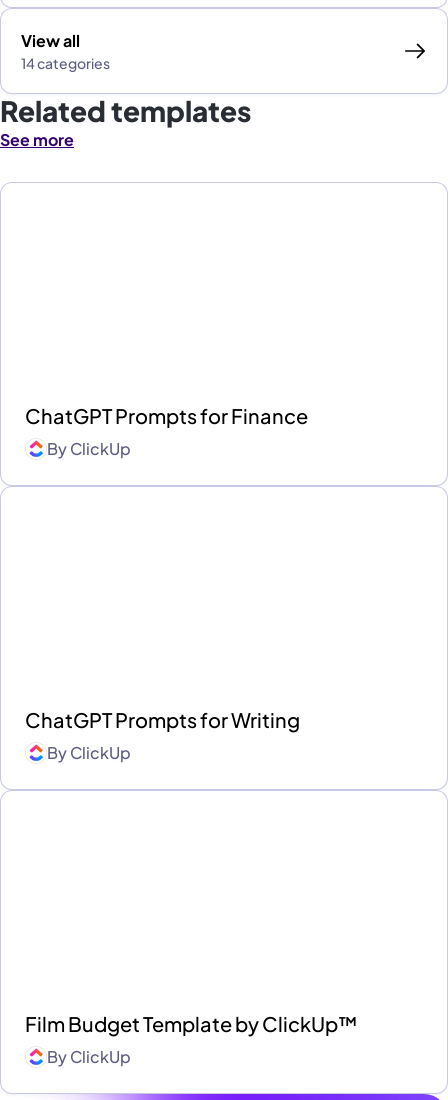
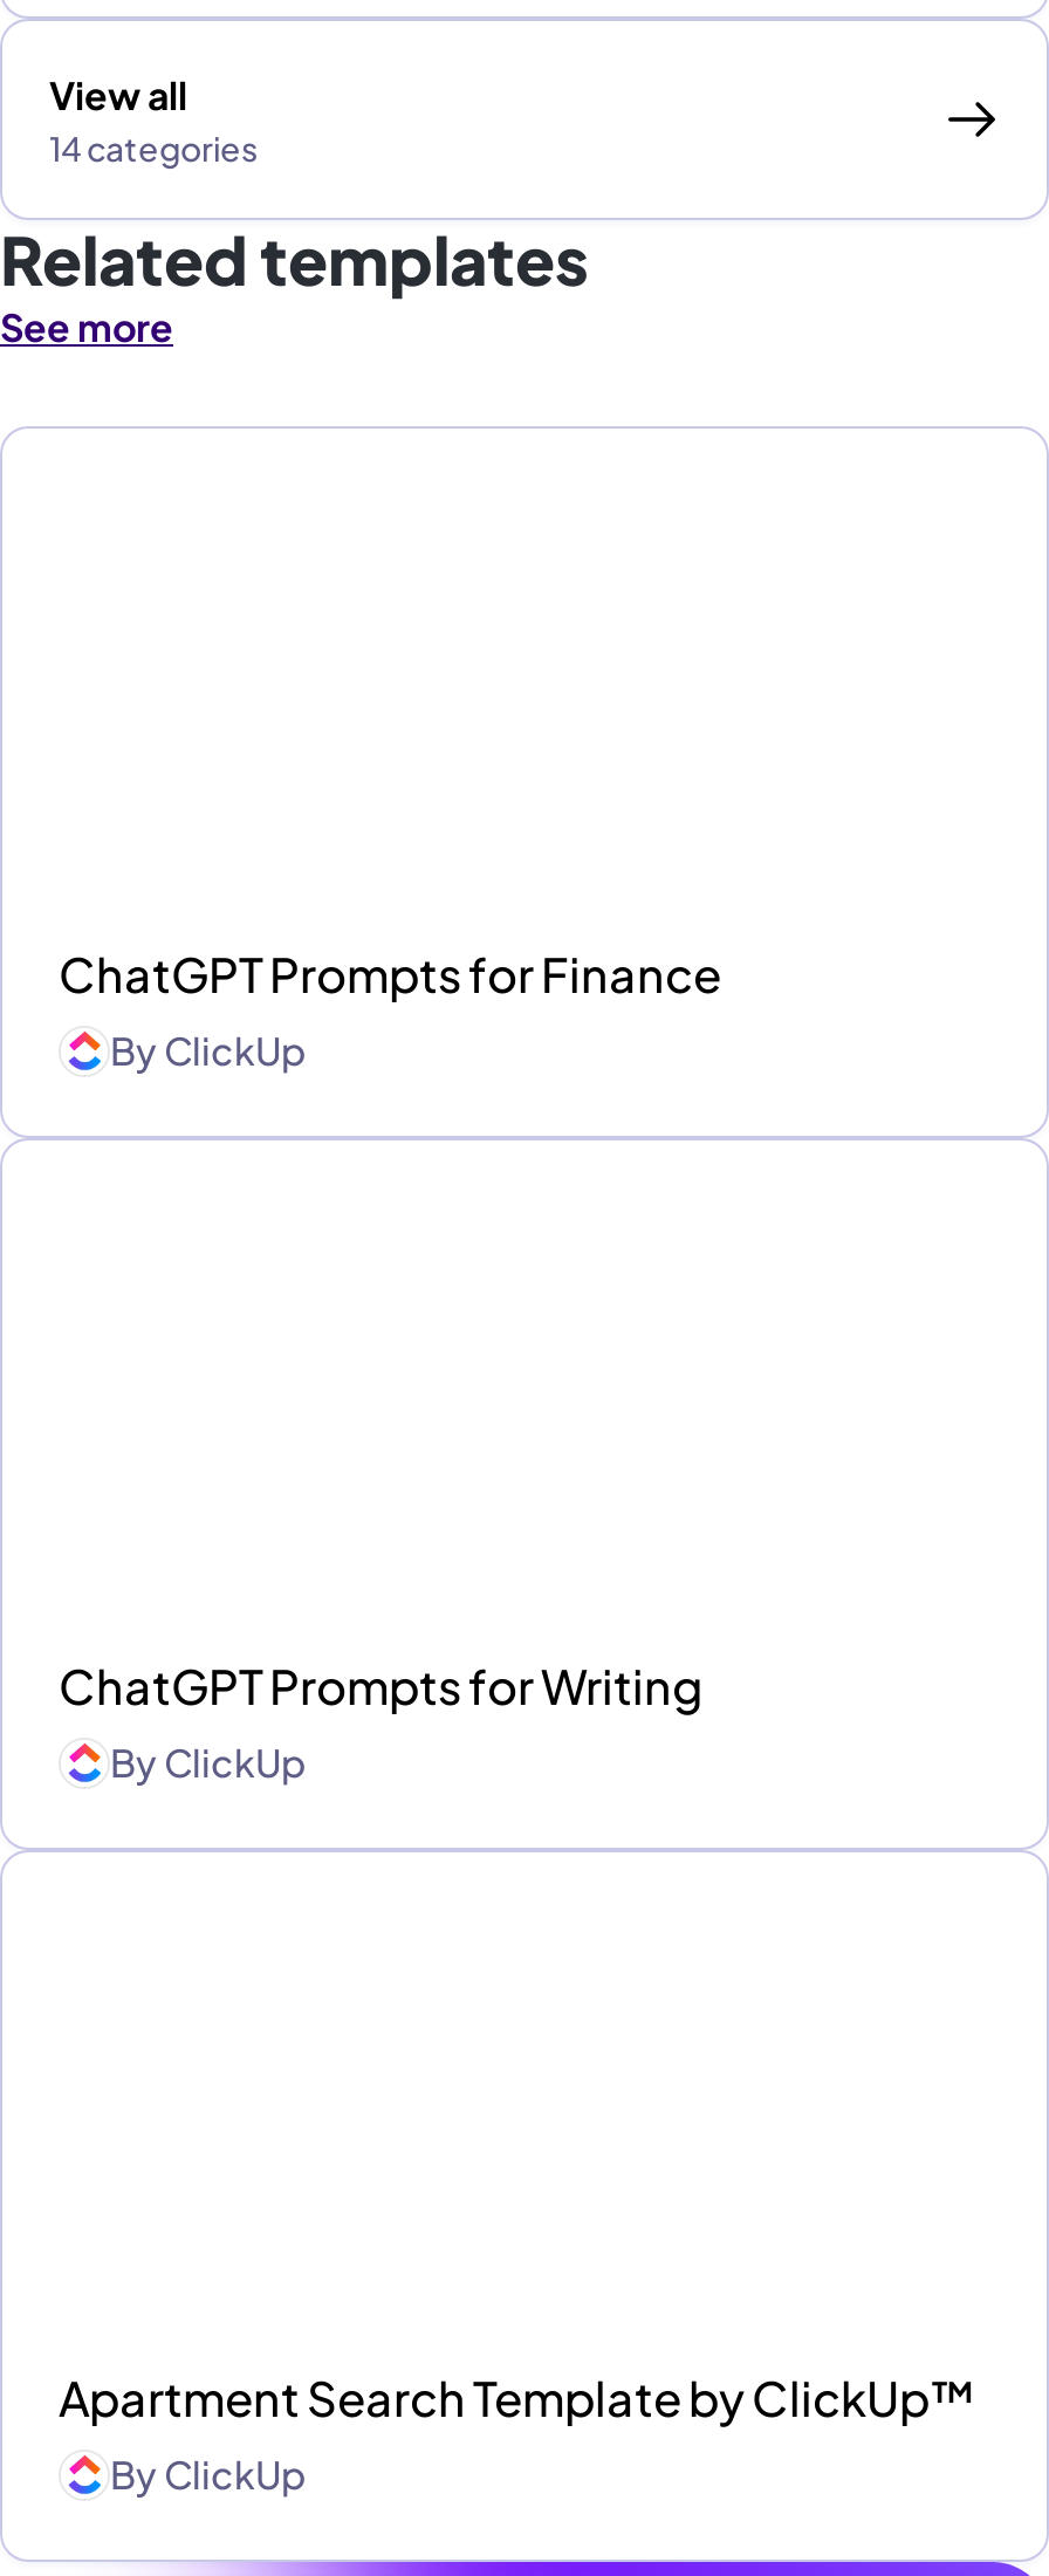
[25,1011,358,1036] Film Budget Template by ClickUp™ -> [59,2368,976,2426] Apartment Search Template by ClickUp™

